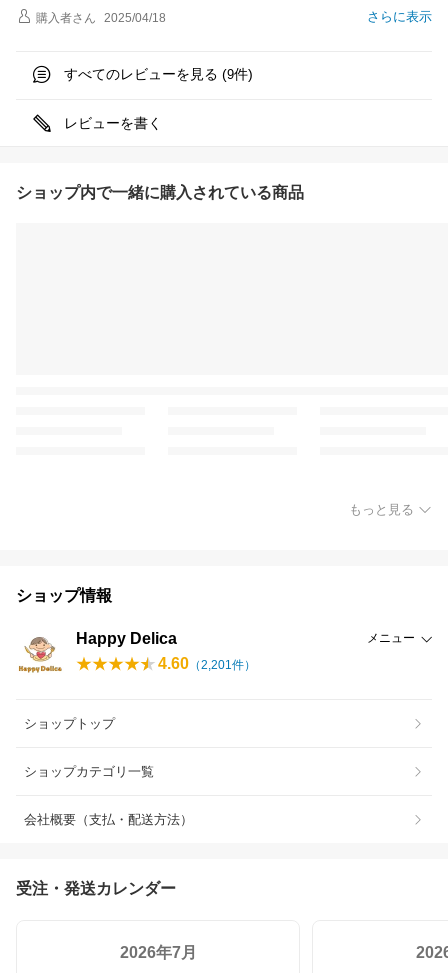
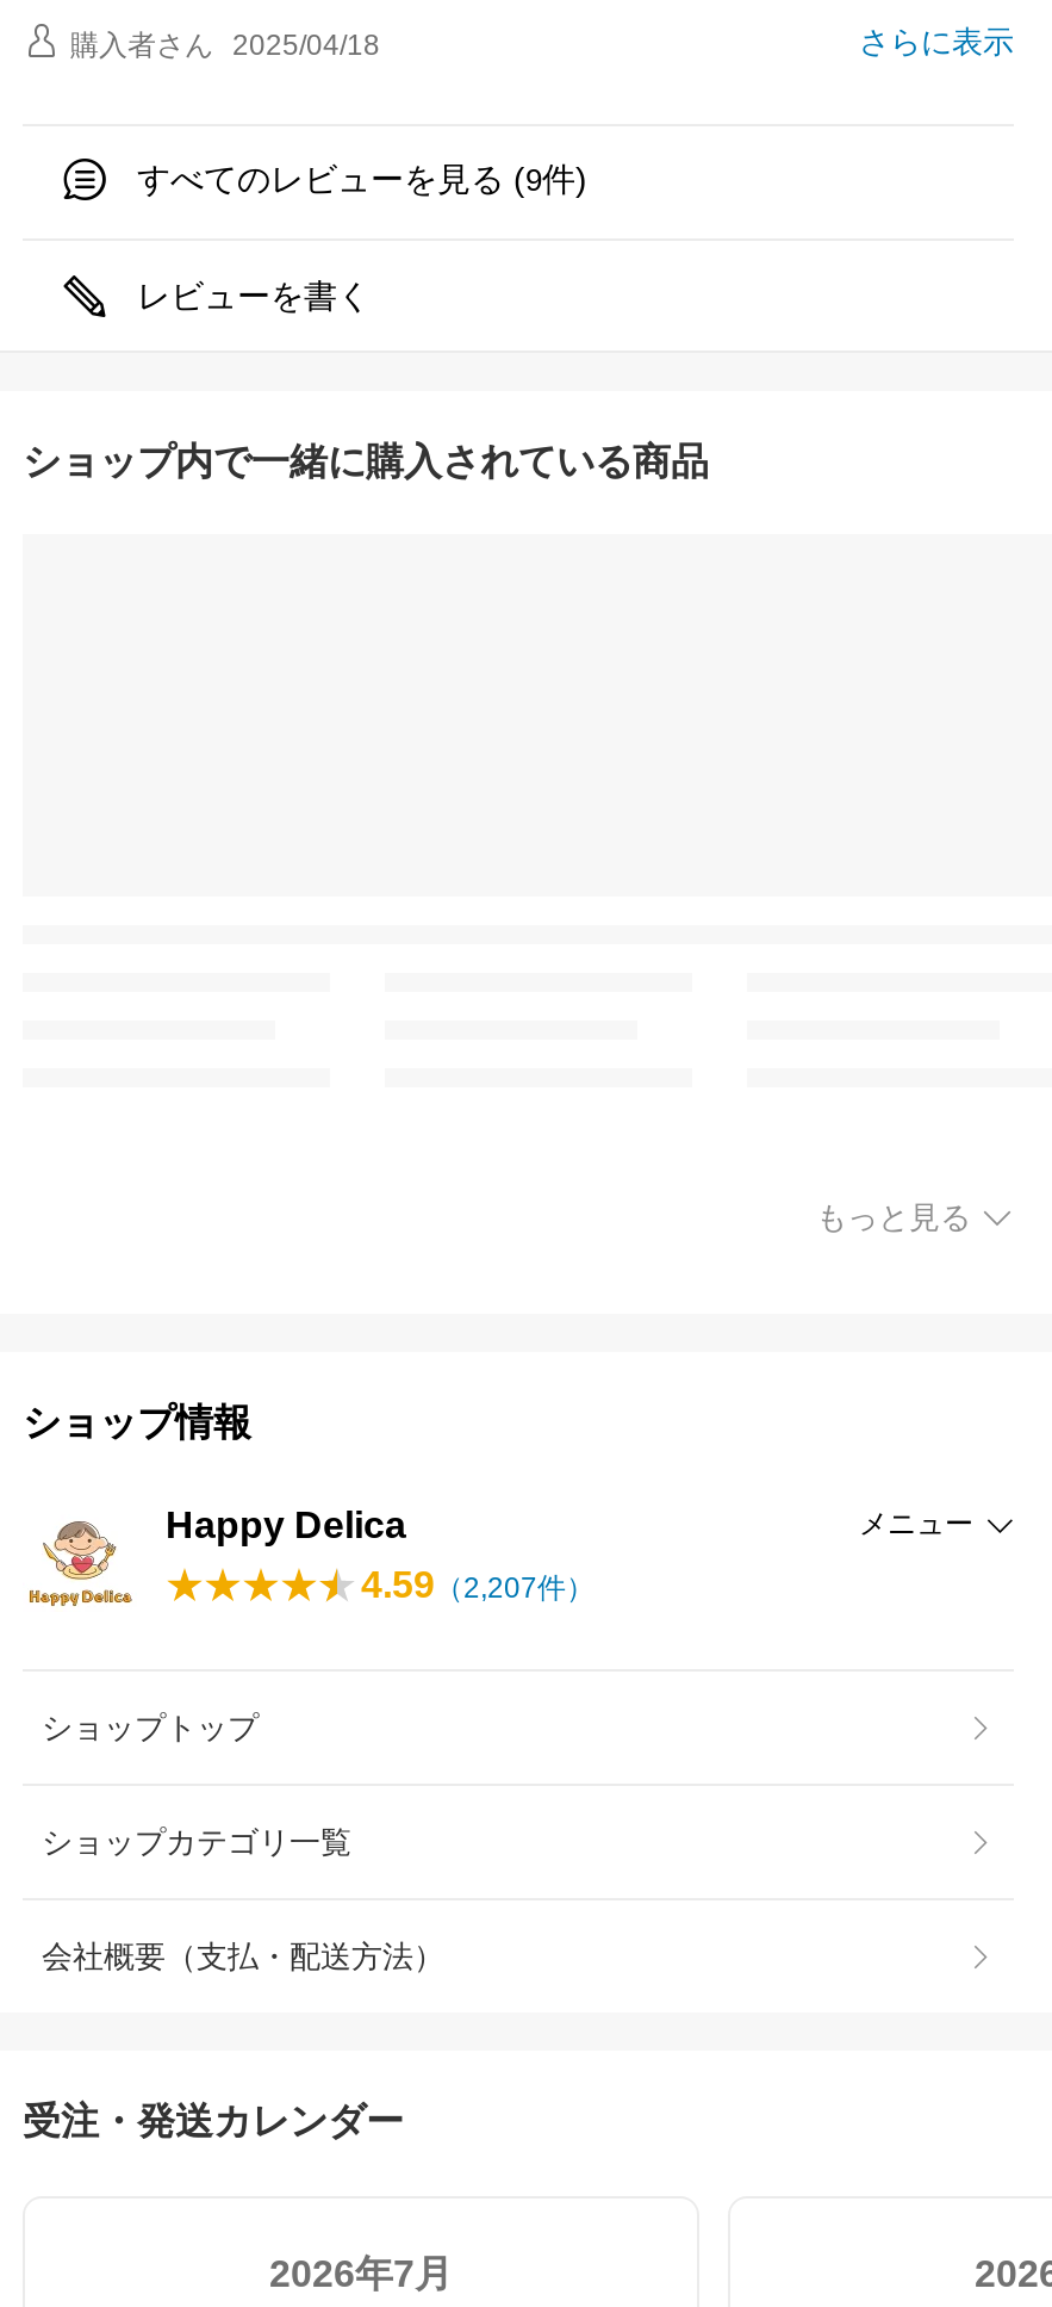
[158,655,256,672] 4.60（2,201件） -> [361,1564,595,1605] 4.59（2,207件）

